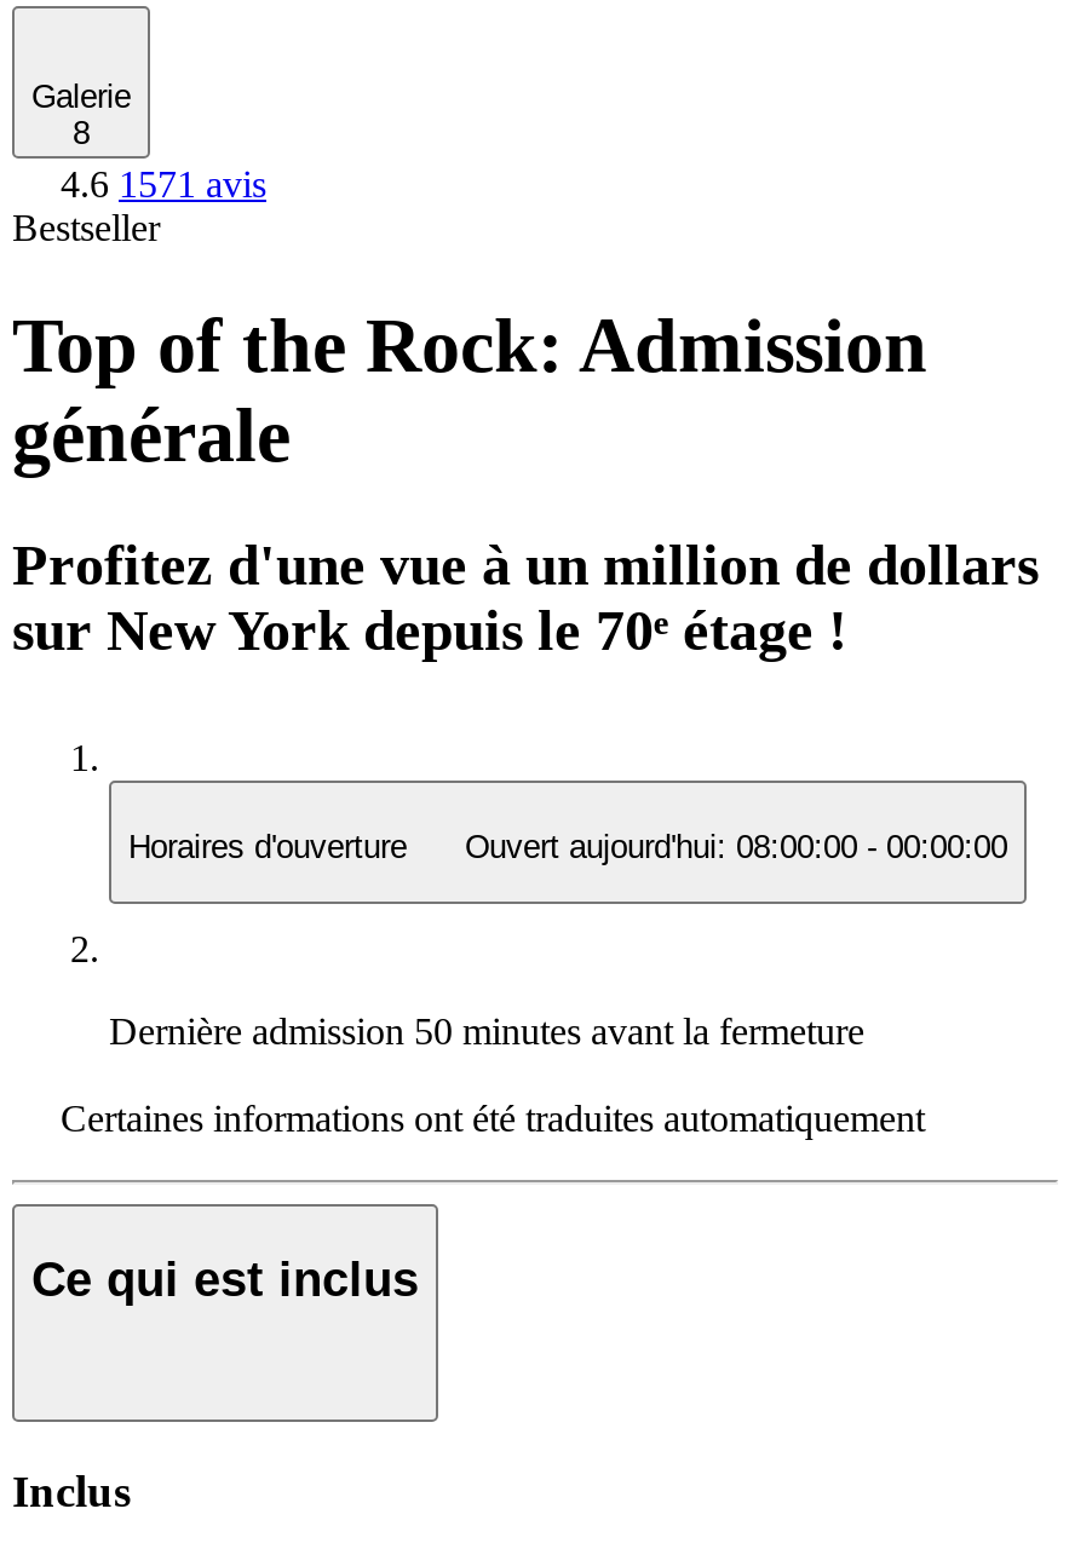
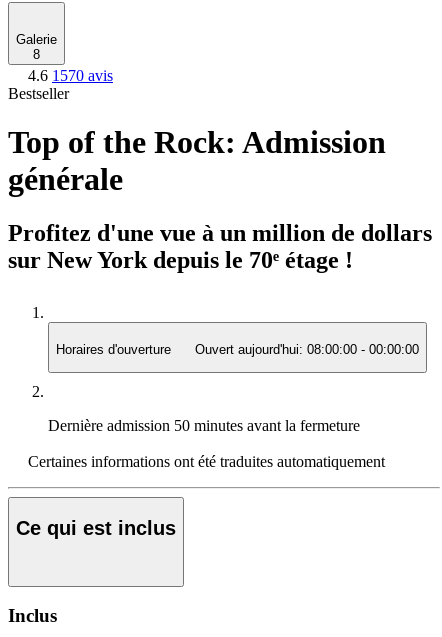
[61,163,266,205] 4.6 1571 avis -> [28,67,113,84] 4.6 1570 avis

